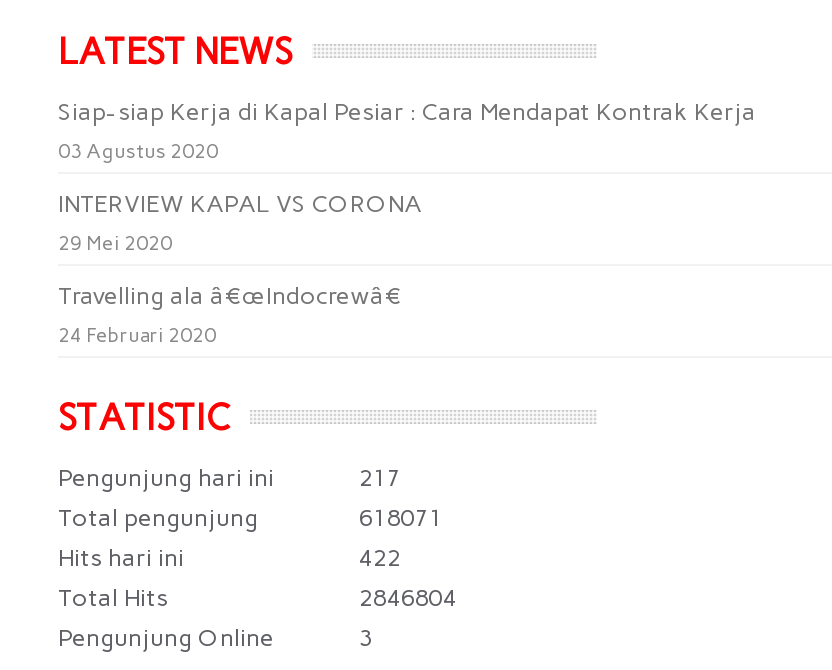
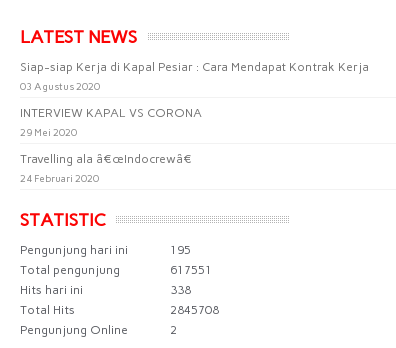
[358,464,400,492] 217 -> [170,243,191,257] 195
[358,504,442,532] 618071 -> [170,263,212,277] 617551
[358,544,400,572] 422 -> [170,283,191,297] 338
[358,584,456,612] 2846804 -> [170,303,219,317] 2845708
[358,624,372,652] 3 -> [170,323,177,337] 2

